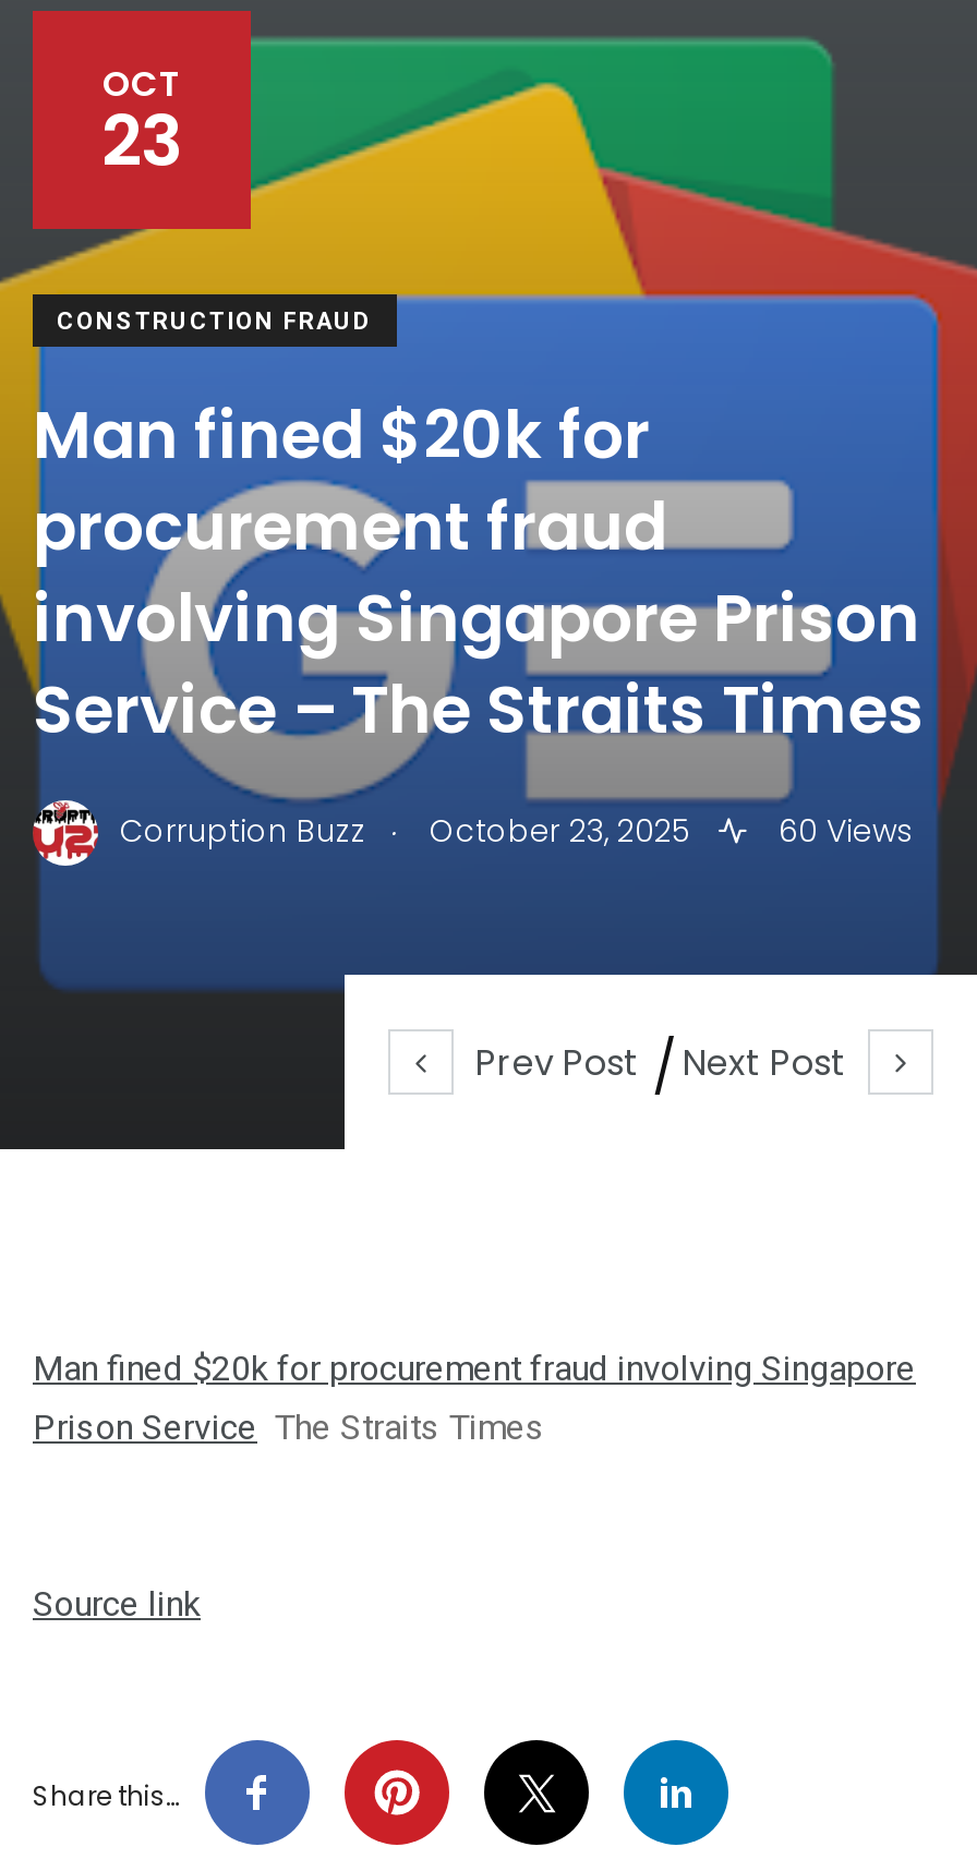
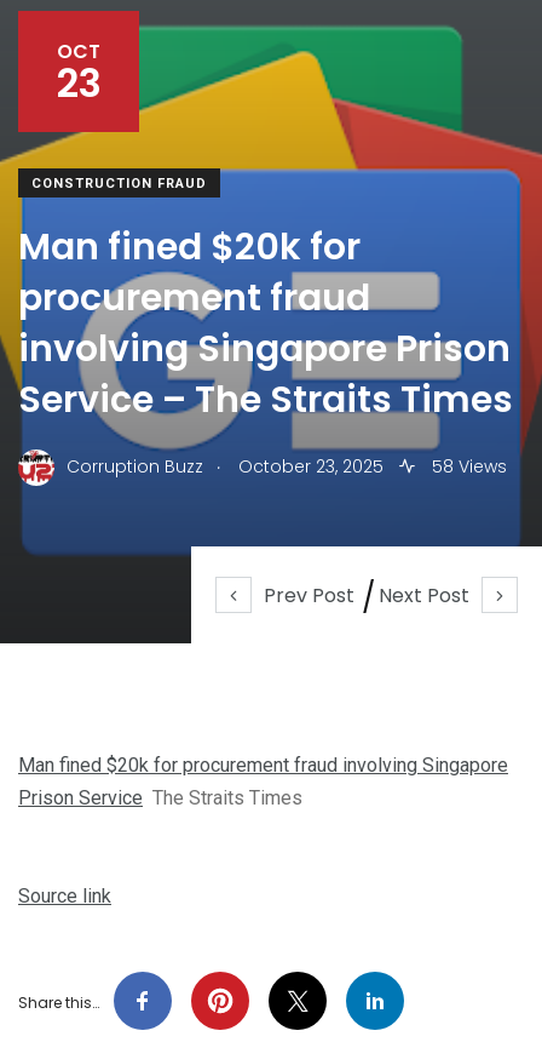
[120,803,914,854] Corruption Buzz . October 23, 2025 60 Views -> [67,451,507,479] Corruption Buzz . October 23, 2025 58 Views

